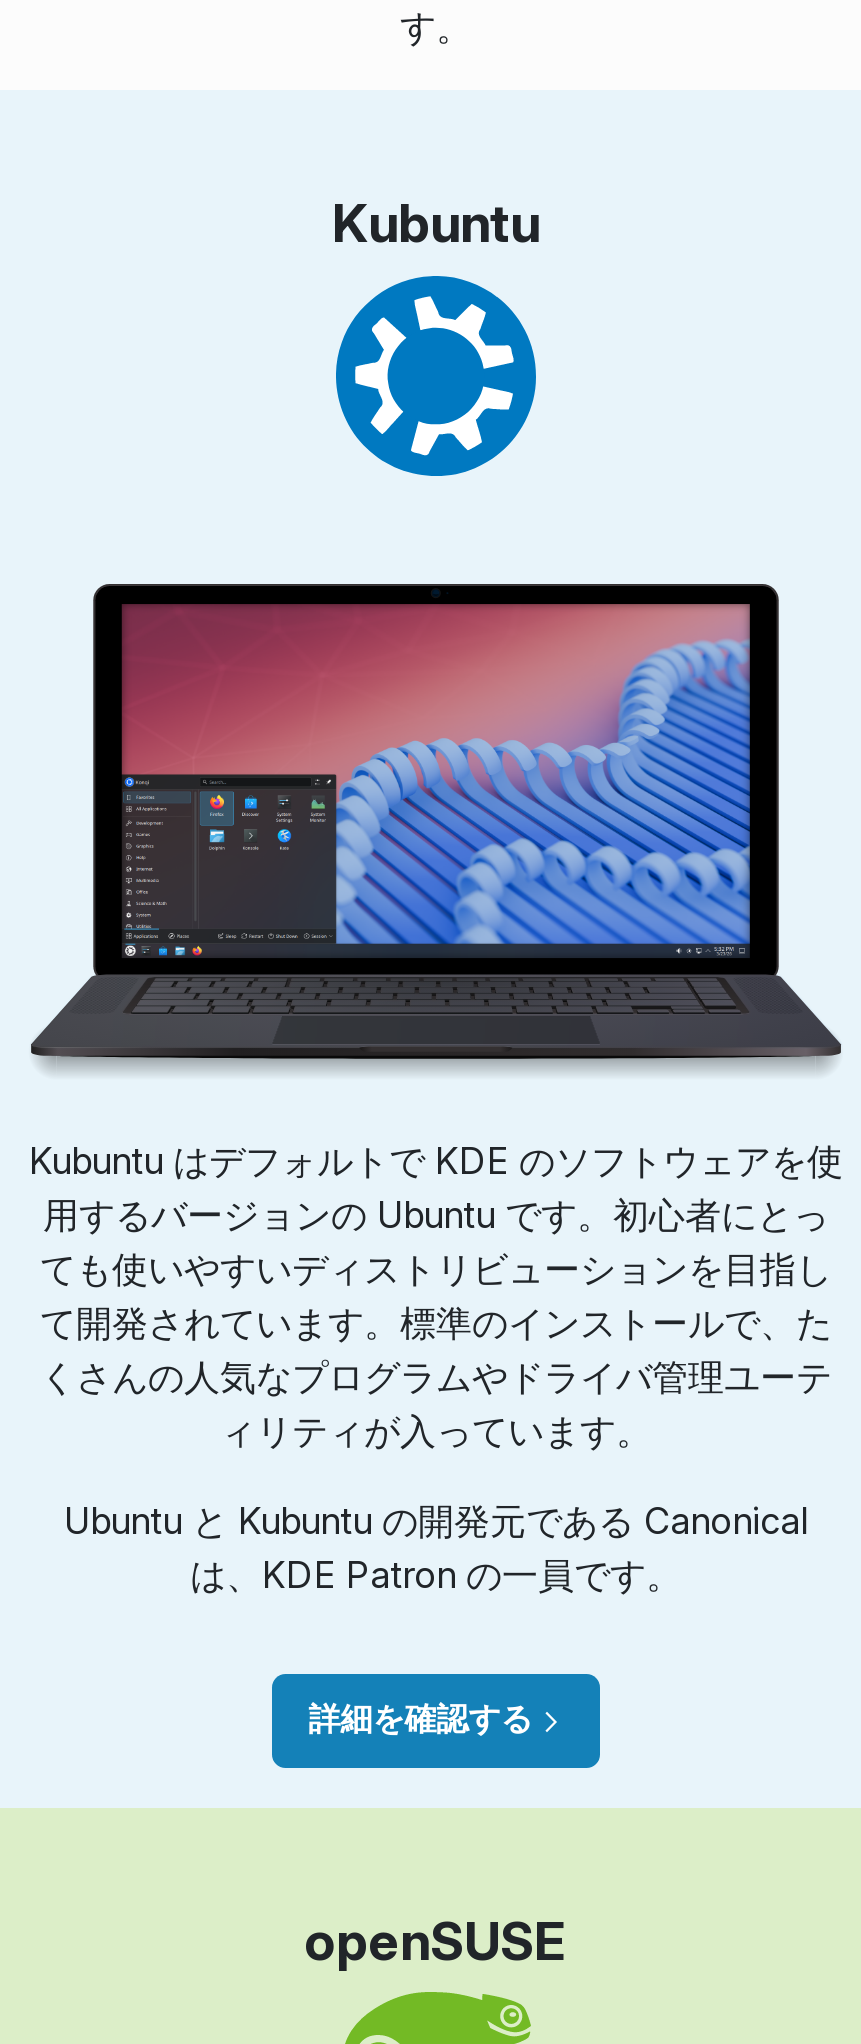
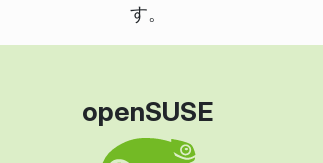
[332,192,540,254] Kubuntu -> none
[332,272,540,480] [image] -> none
[28,580,844,1739] [image] | Kubuntu はデフォルトで KDE のソフトウェアを使 | 用するバージョンの Ubuntu です。初心者にとっ | ても使いやすいディストリビューションを目指し | て開発されています。標準のインストールで、た | くさんの人気なプログラムやドライバ管理ユーテ | ィリティが入っています。 | Ubuntu と Kubuntu の開発元である Canonical | は、KDE Patron の一員です。 | 詳細を確認する -> none

